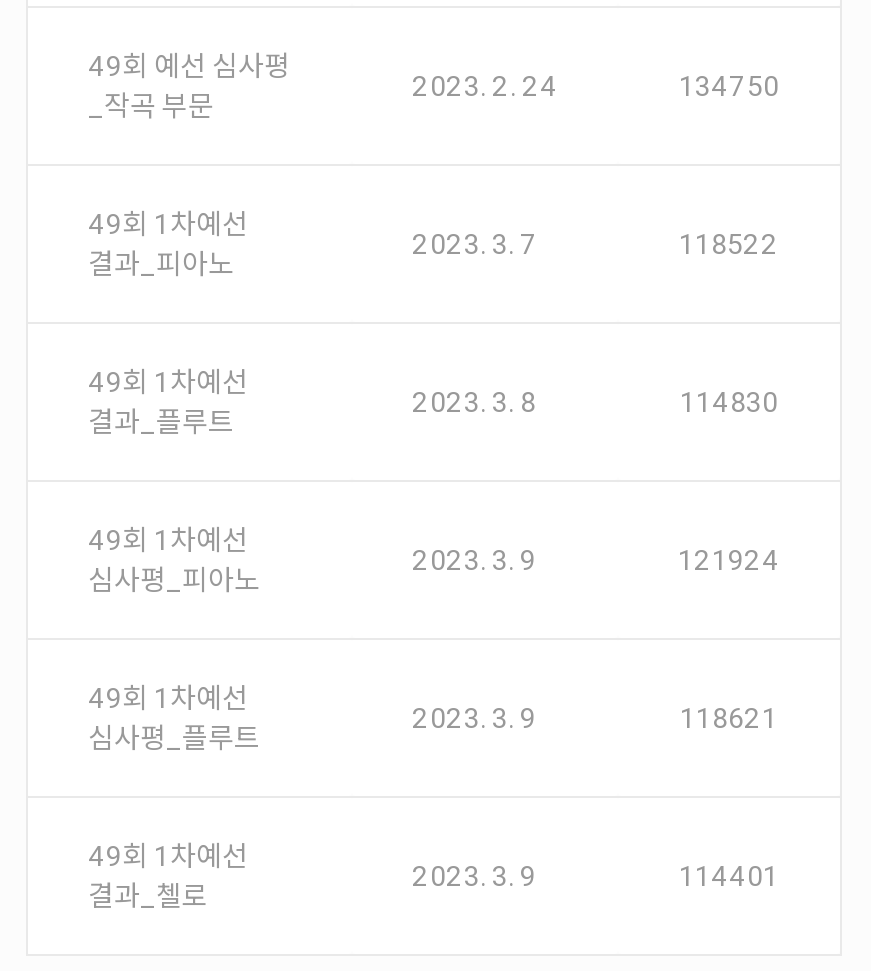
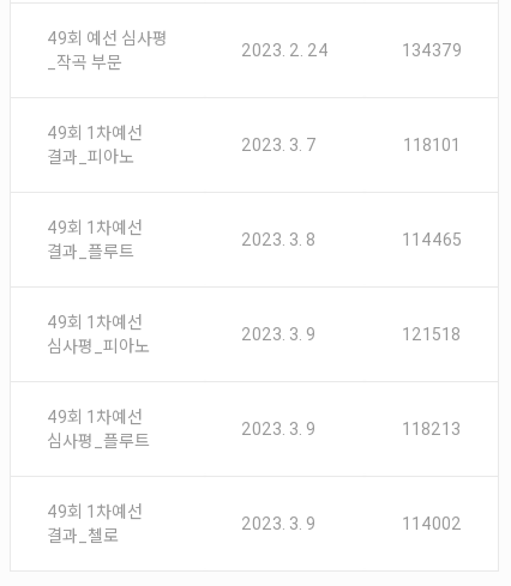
[679,68,779,104] 134750 -> [401,40,461,61] 134379
[679,226,779,262] 118522 -> [402,134,460,156] 118101
[680,384,778,420] 114830 -> [401,229,461,250] 114465
[678,542,780,578] 121924 -> [402,324,461,345] 121518
[680,700,778,736] 118621 -> [402,418,461,440] 118213
[679,858,779,894] 114401 -> [401,513,461,534] 114002

